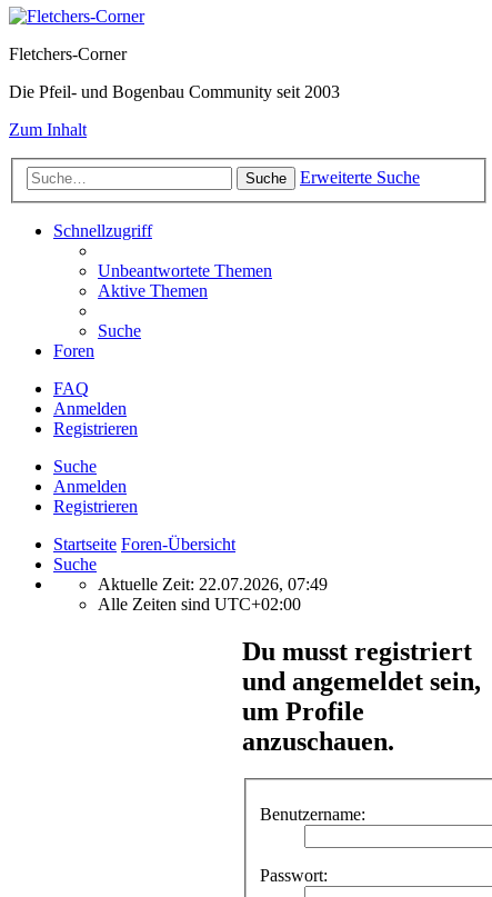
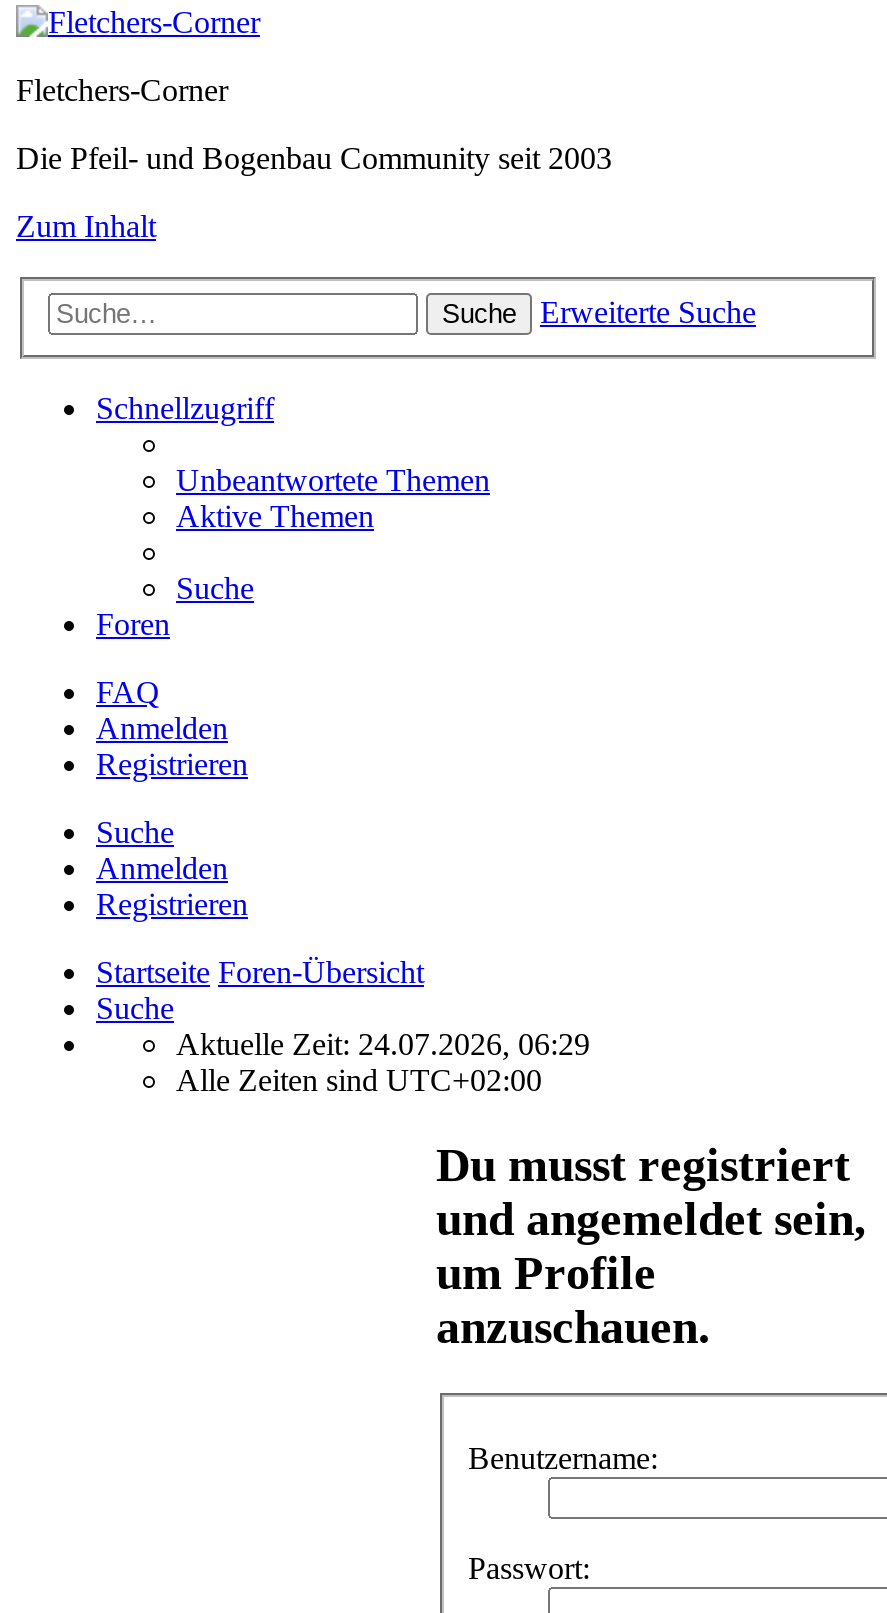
[98,574,328,593] Aktuelle Zeit: 22.07.2026, 07:49 -> [176,1026,590,1060] Aktuelle Zeit: 24.07.2026, 06:29

